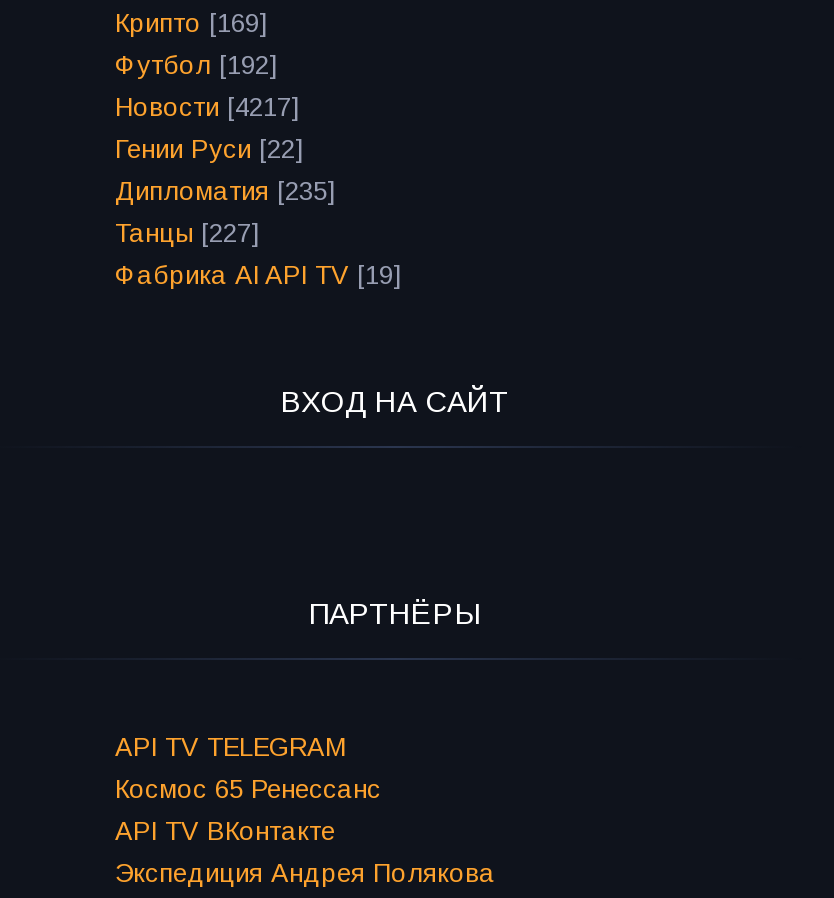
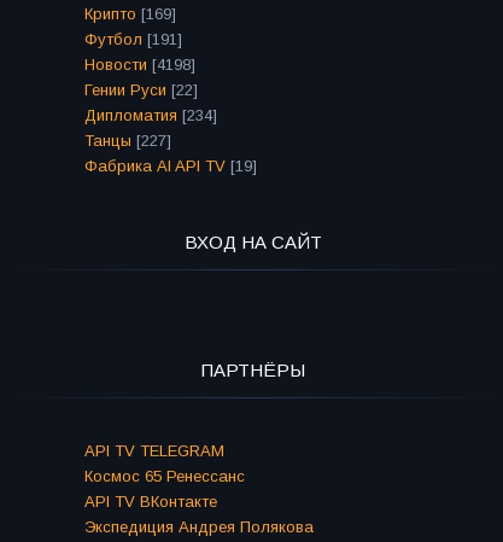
[115,50,277,80] Футбол [192] -> [84,30,182,48] Футбол [191]
[115,92,299,122] Новости [4217] -> [84,56,195,74] Новости [4198]
[115,176,335,206] Дипломатия [235] -> [84,106,217,124] Дипломатия [234]

